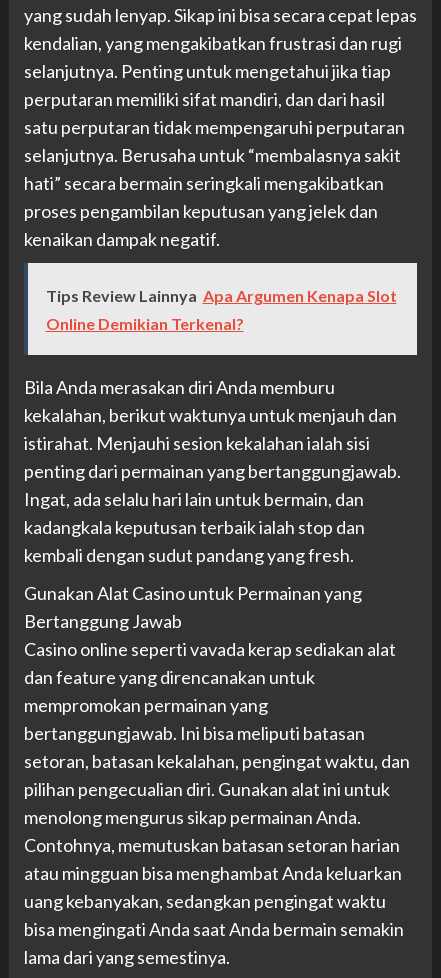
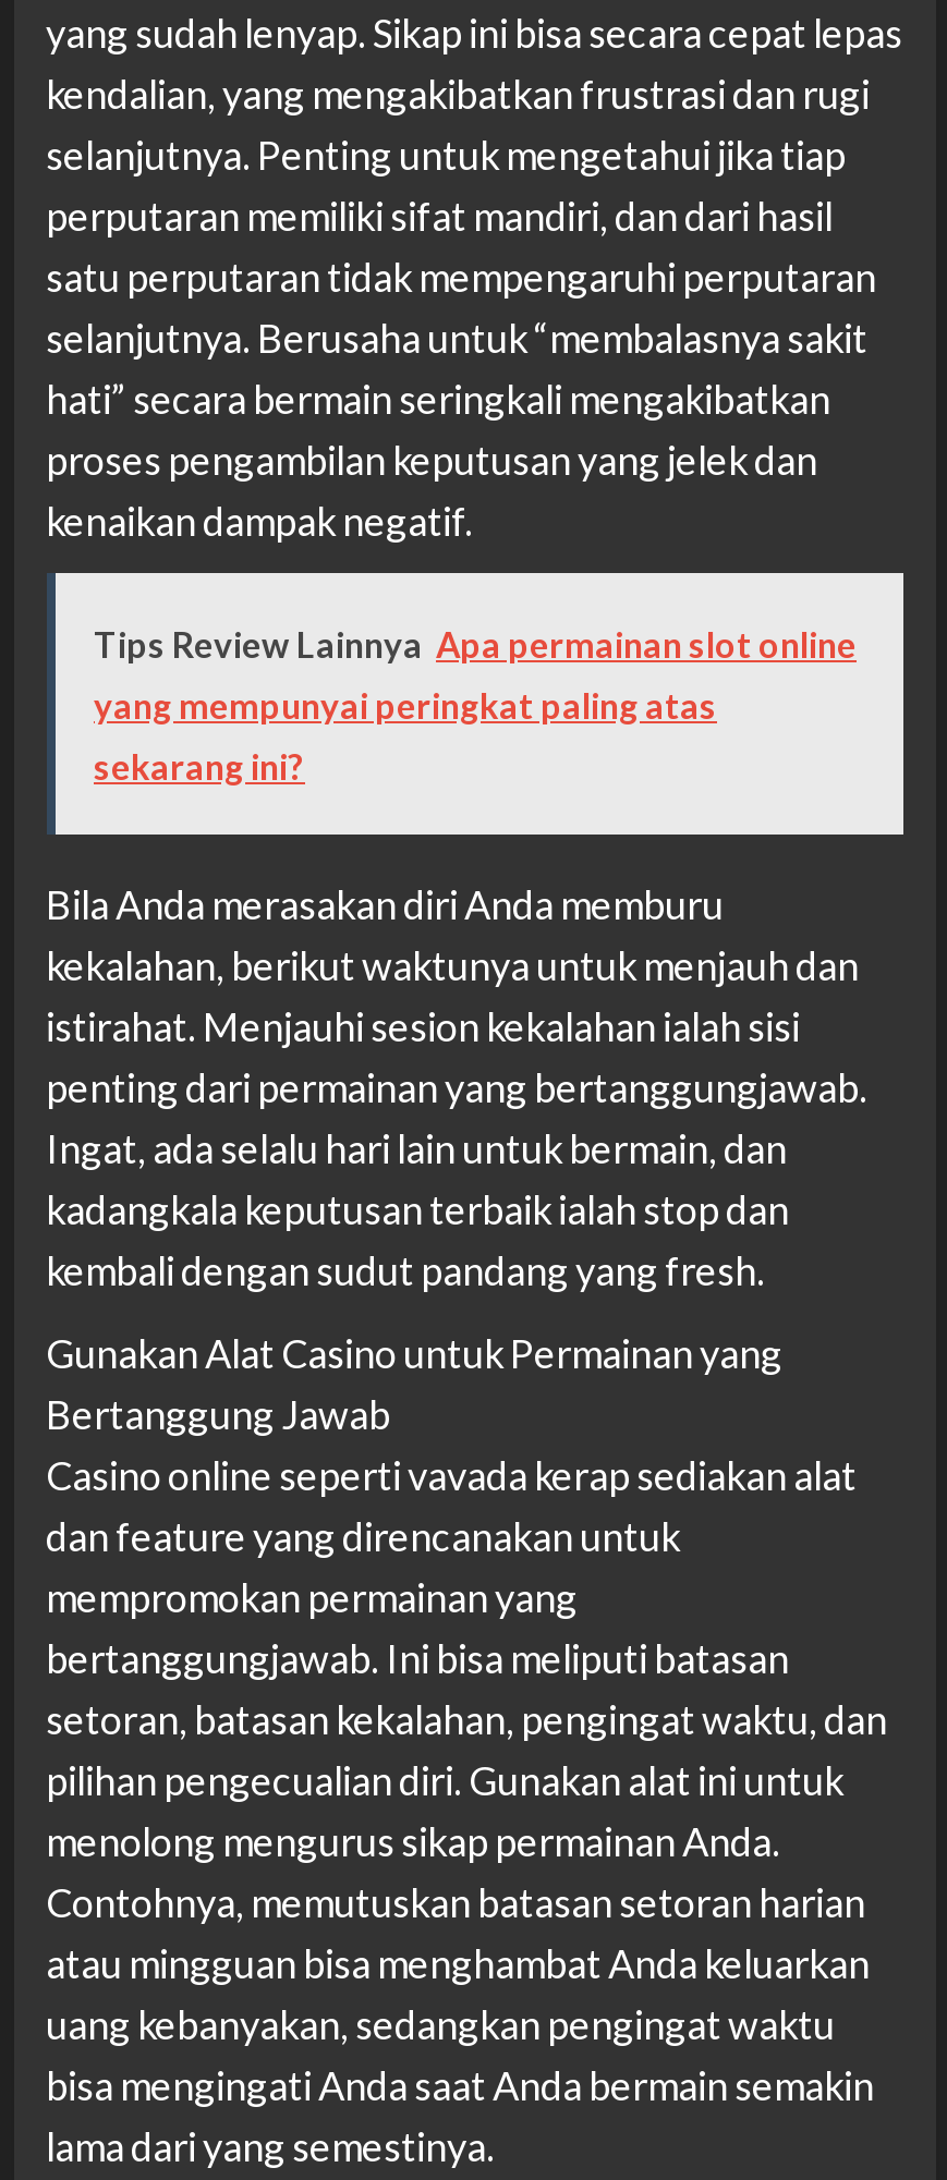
[45,286,396,333] Tips Review Lainnya Apa Argumen Kenapa Slot | Online Demikian Terkenal? -> [94,624,857,787] Tips Review Lainnya Apa permainan slot online | yang mempunyai peringkat paling atas | sekarang ini?

